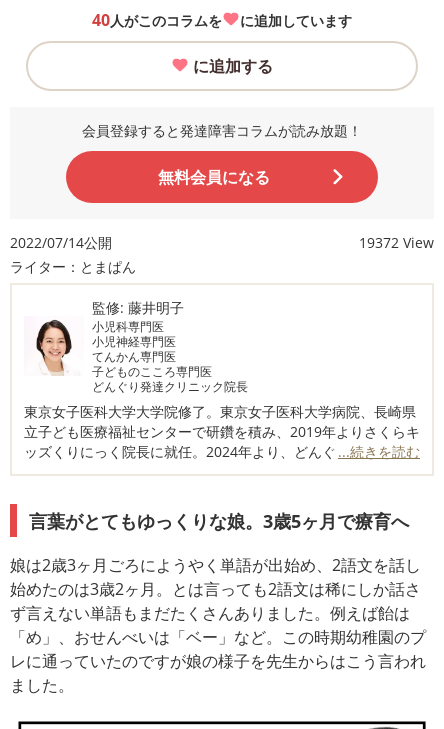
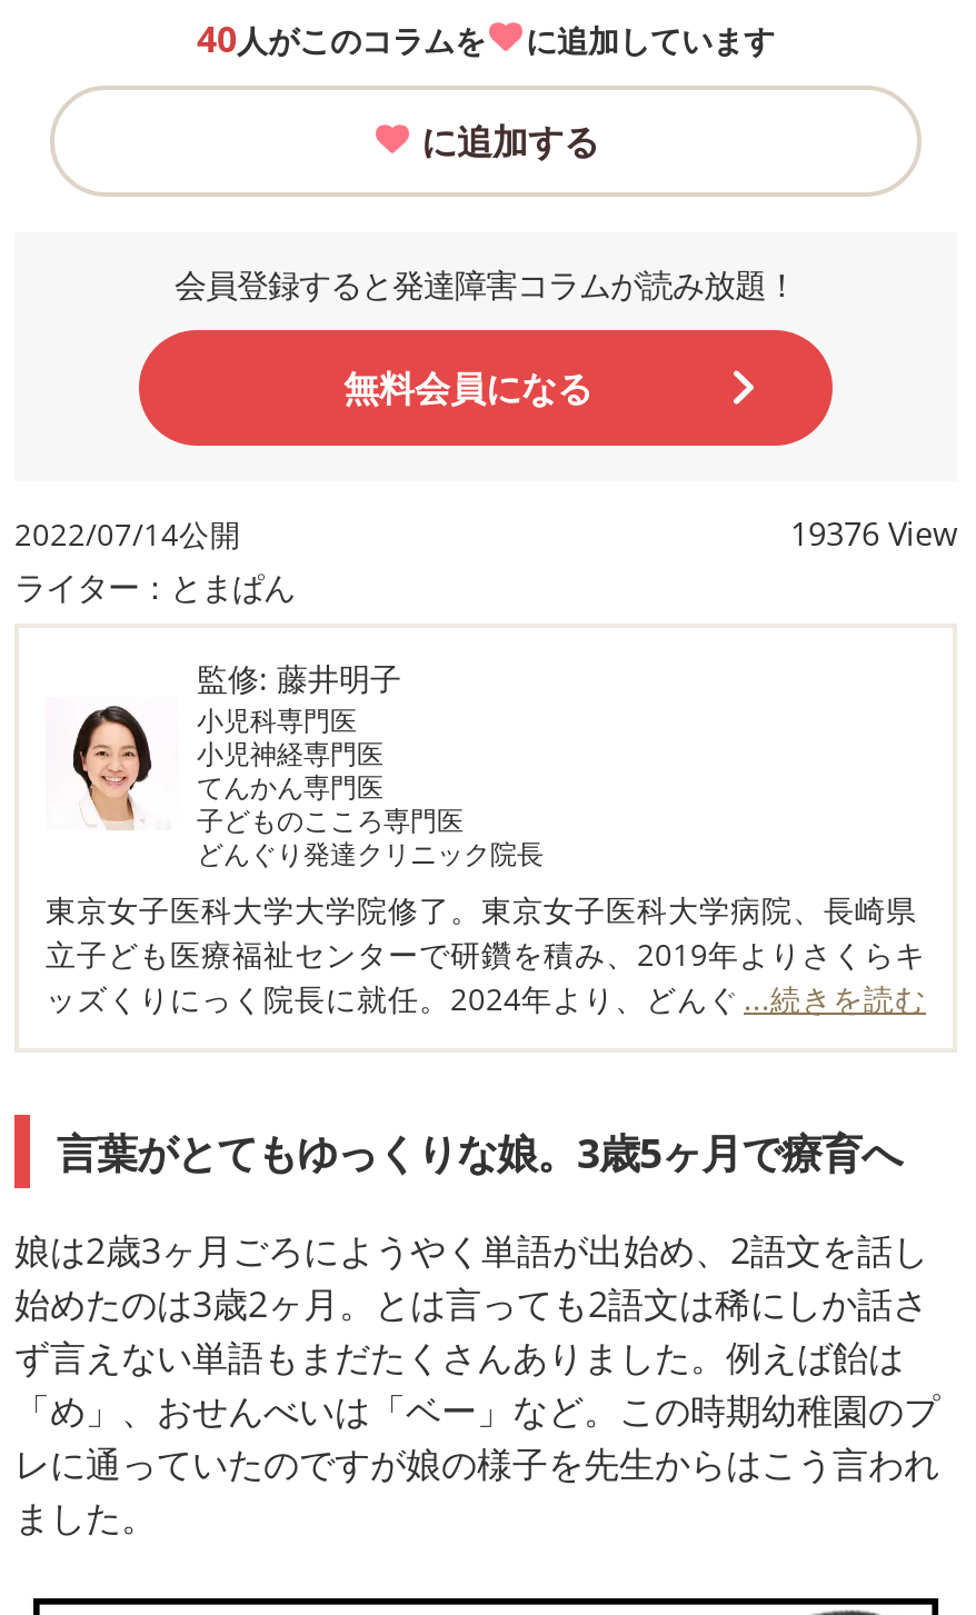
[359,233,434,252] 19372 View -> [790,513,957,555] 19376 View

